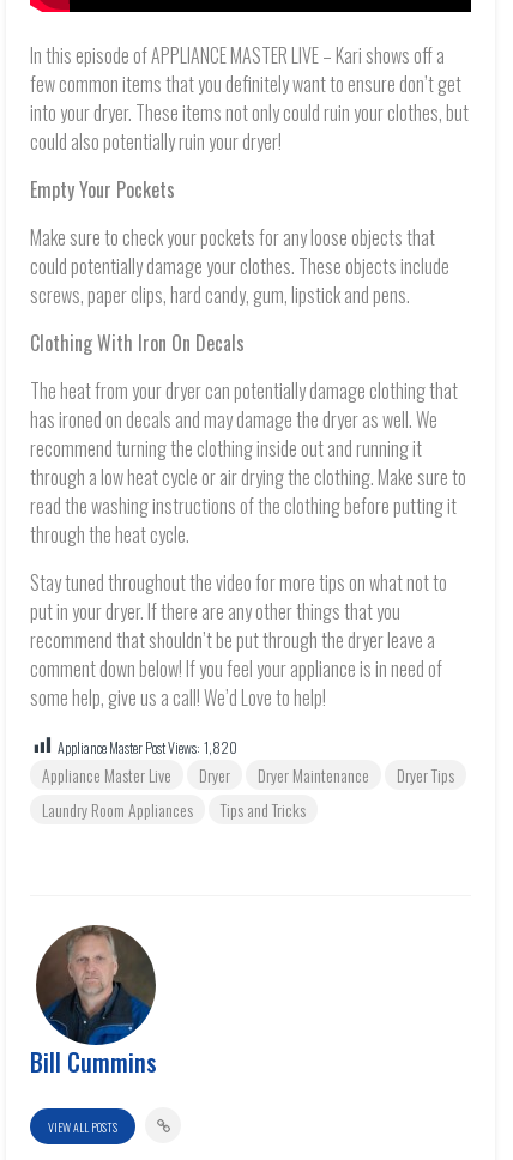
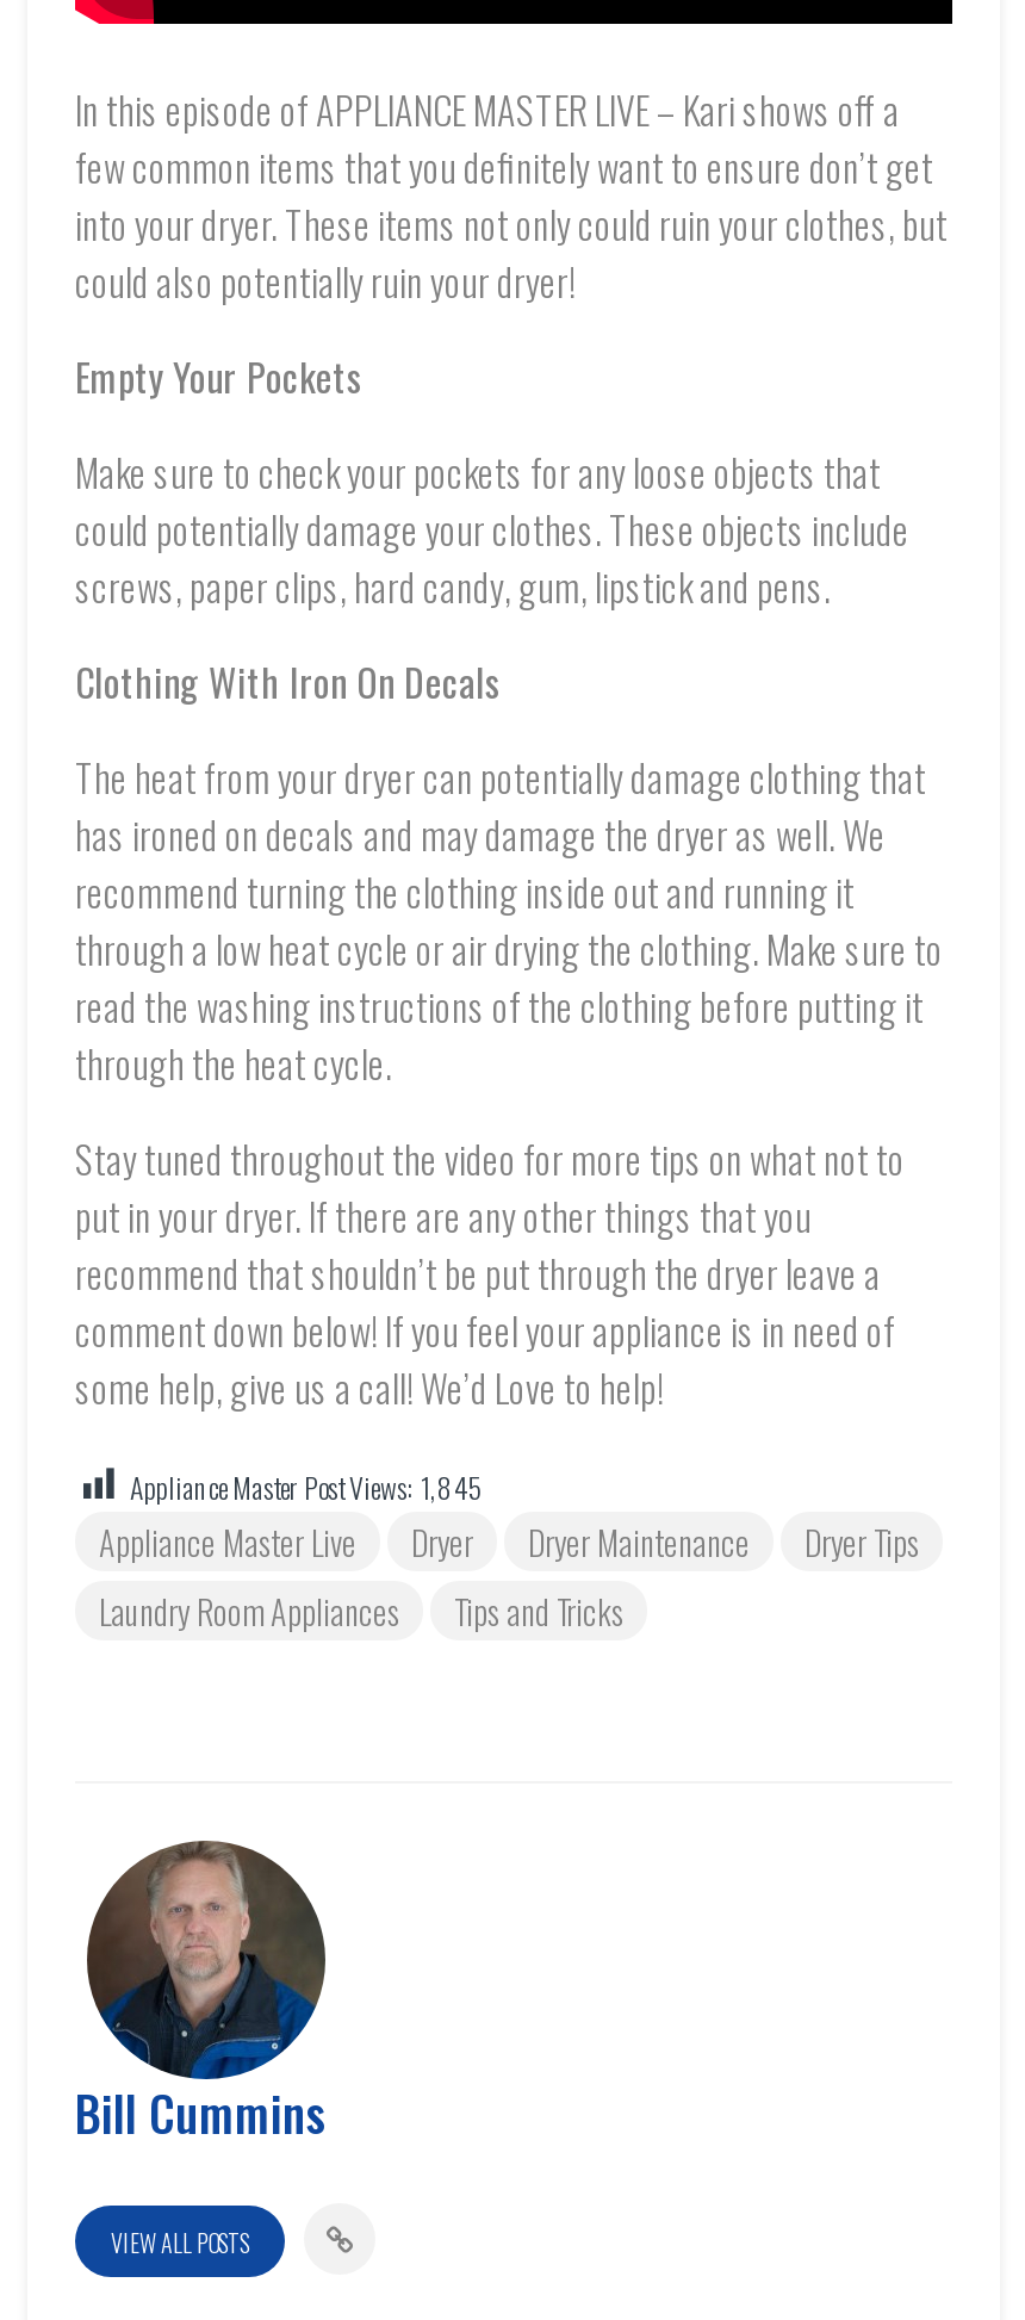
[58,737,237,757] Appliance Master Post Views: 1,820 -> [130,1466,485,1507] Appliance Master Post Views: 1,845

